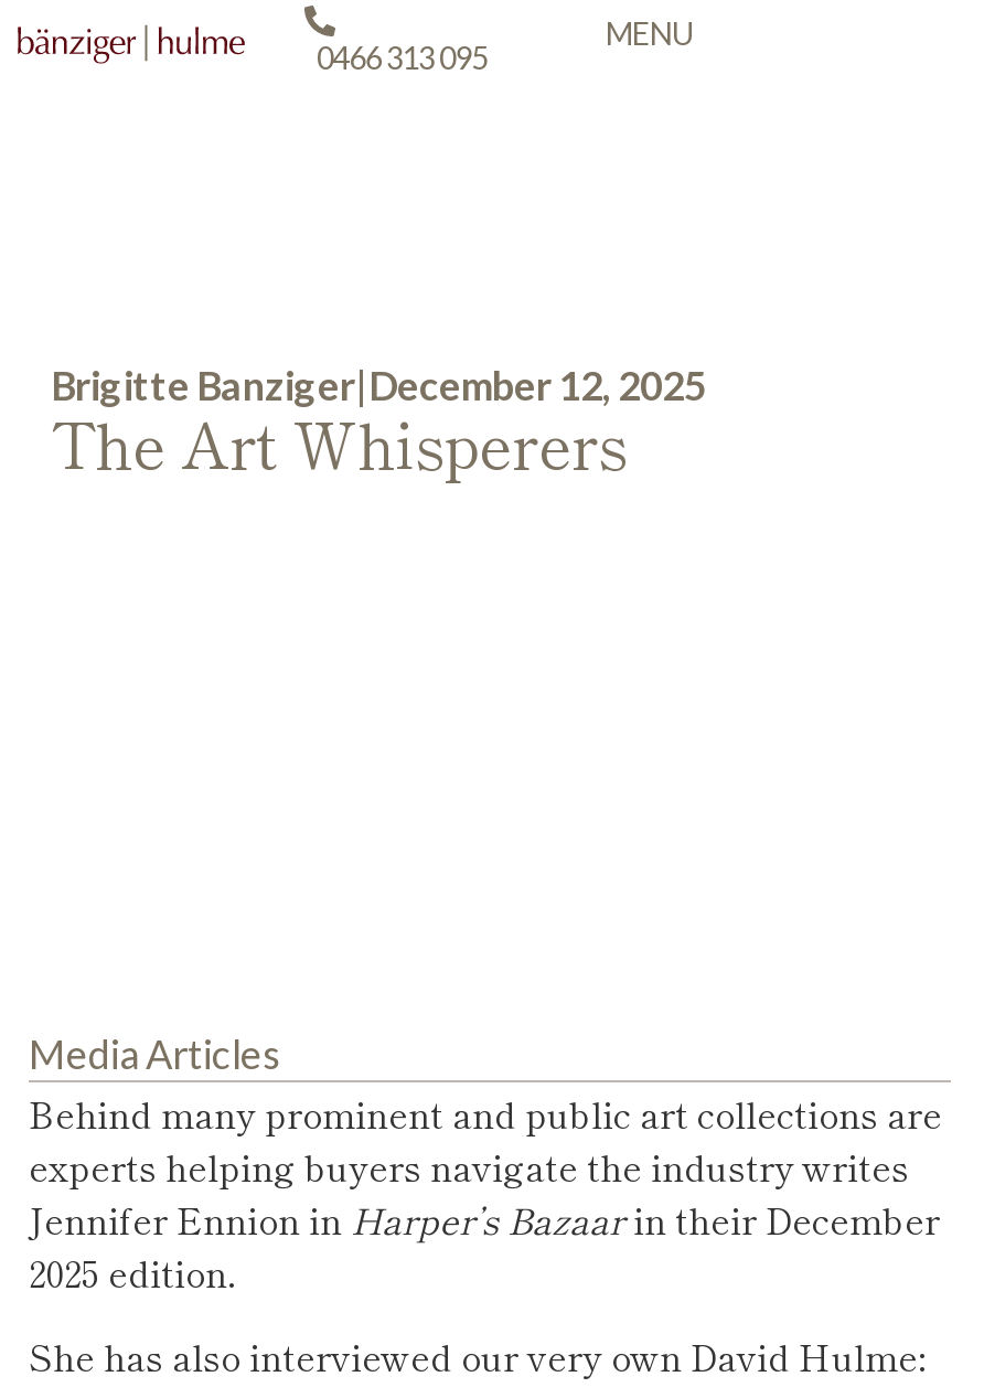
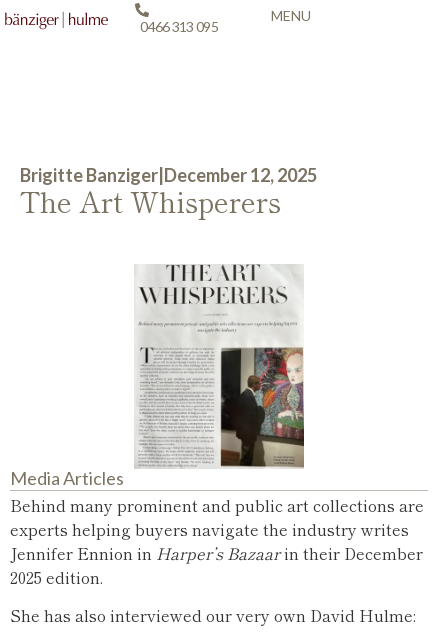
none -> [134,263,305,469] [image]

